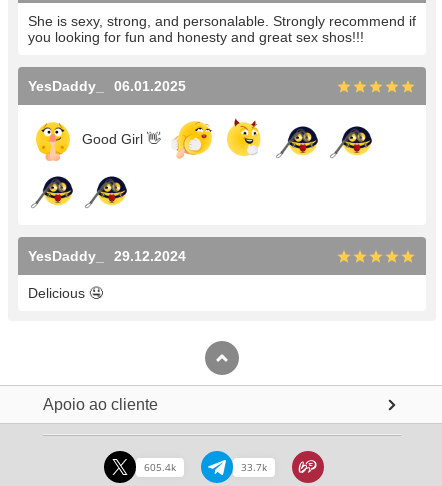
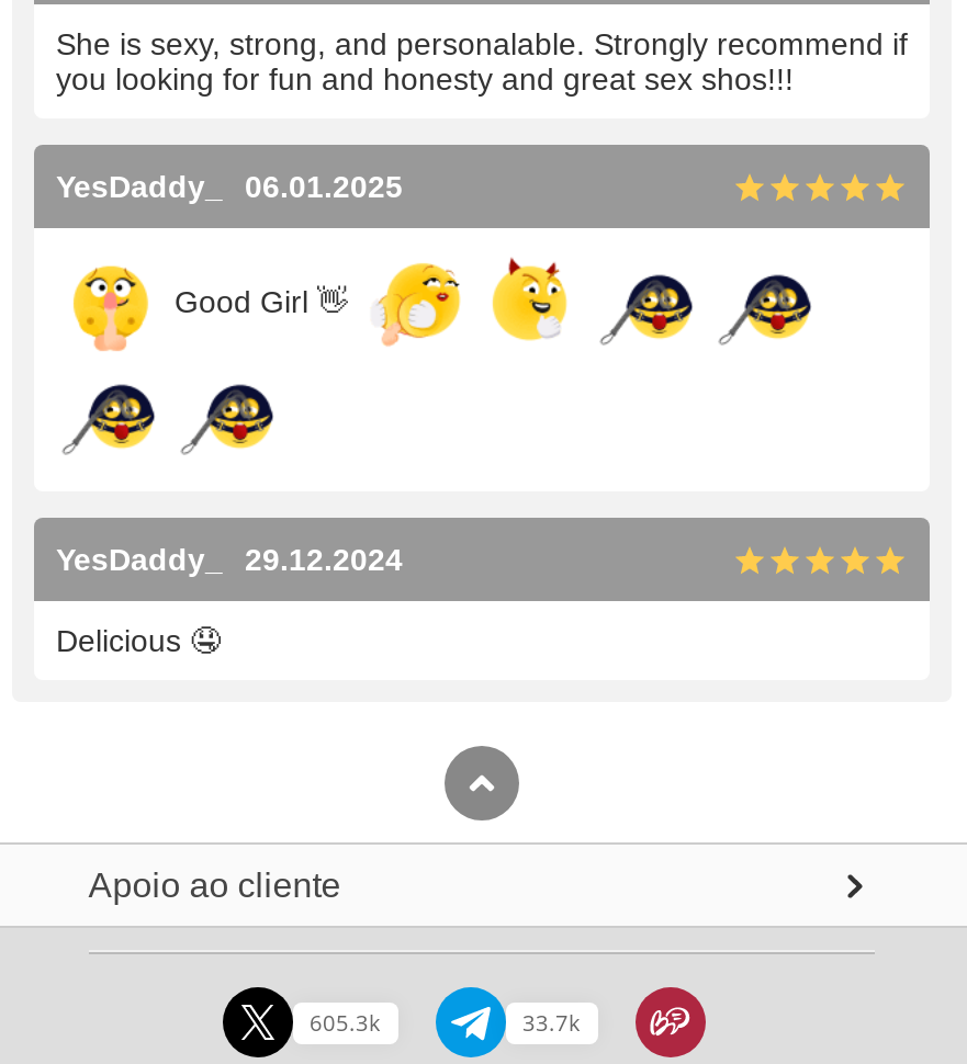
[143,460,175,474] 605.4k -> [310,1006,380,1037] 605.3k

